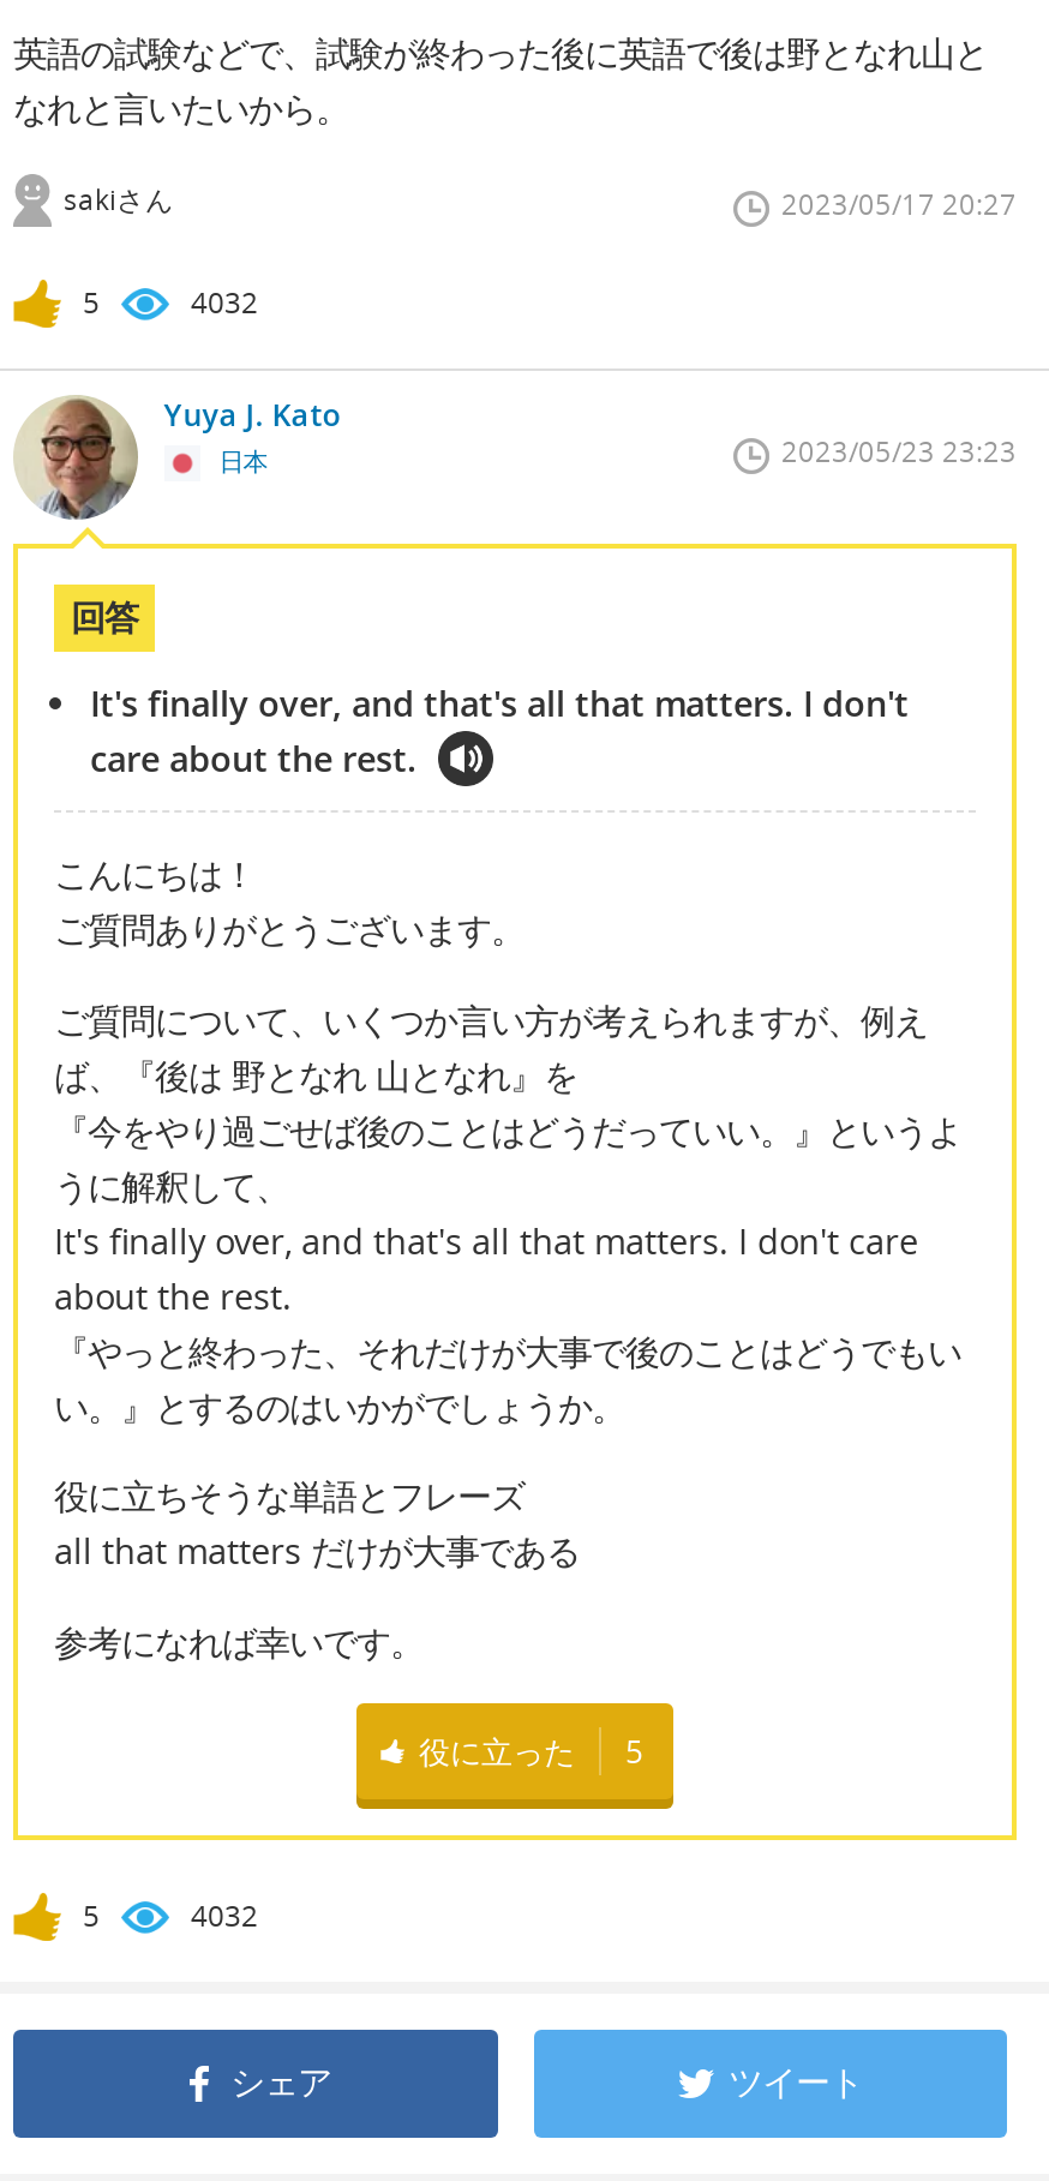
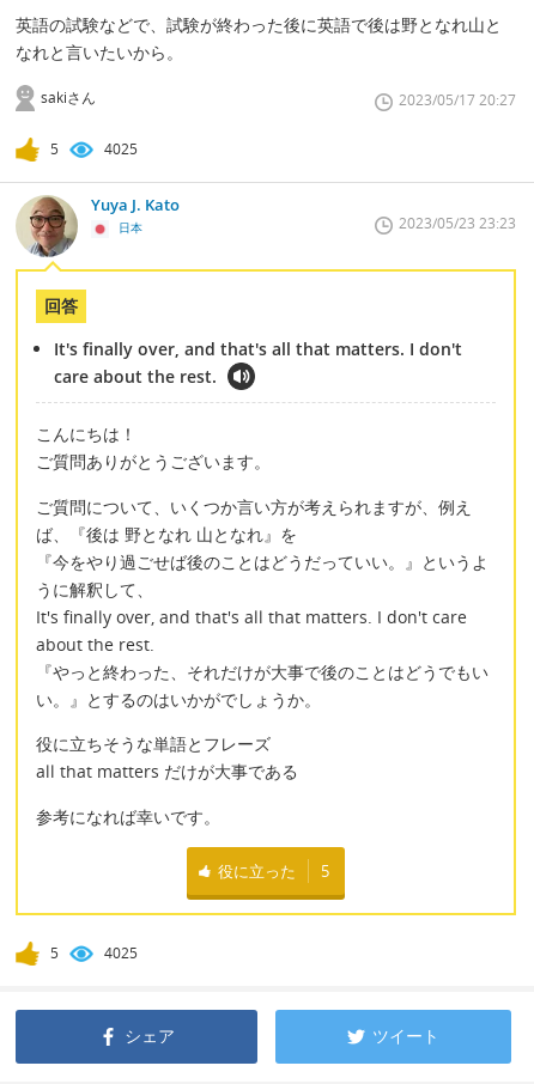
[191,282,258,322] 4032 -> [104,139,138,159] 4025
[191,1895,258,1936] 4032 -> [104,943,138,963] 4025

